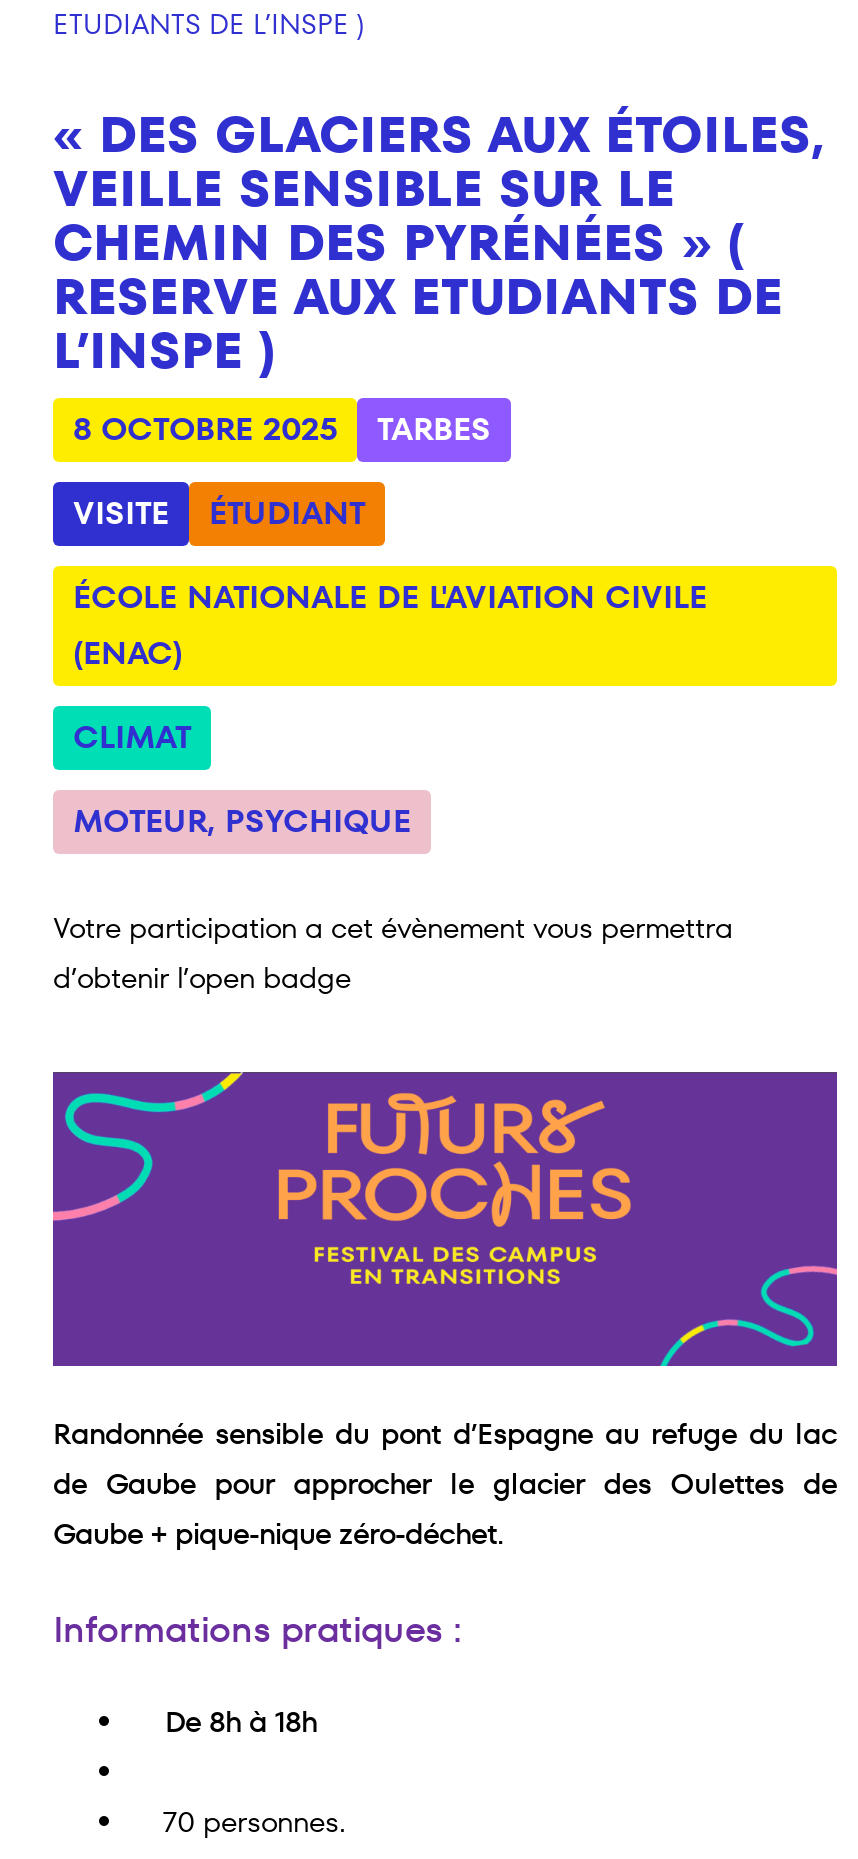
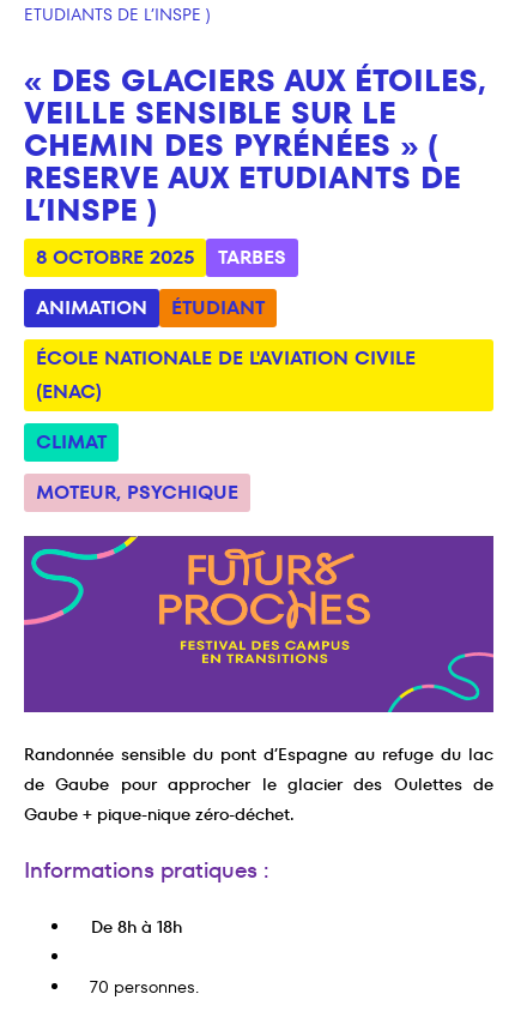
[73,491,169,537] VISITE -> [36,294,147,322] ANIMATION
[53,908,733,998] Votre participation a cet évènement vous permettra | d’obtenir l’open badge -> none

